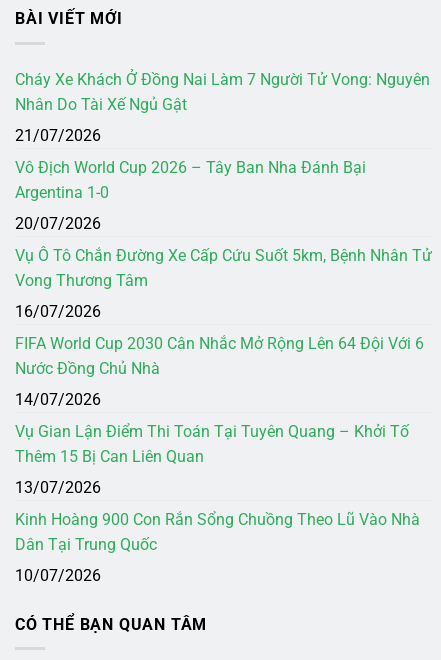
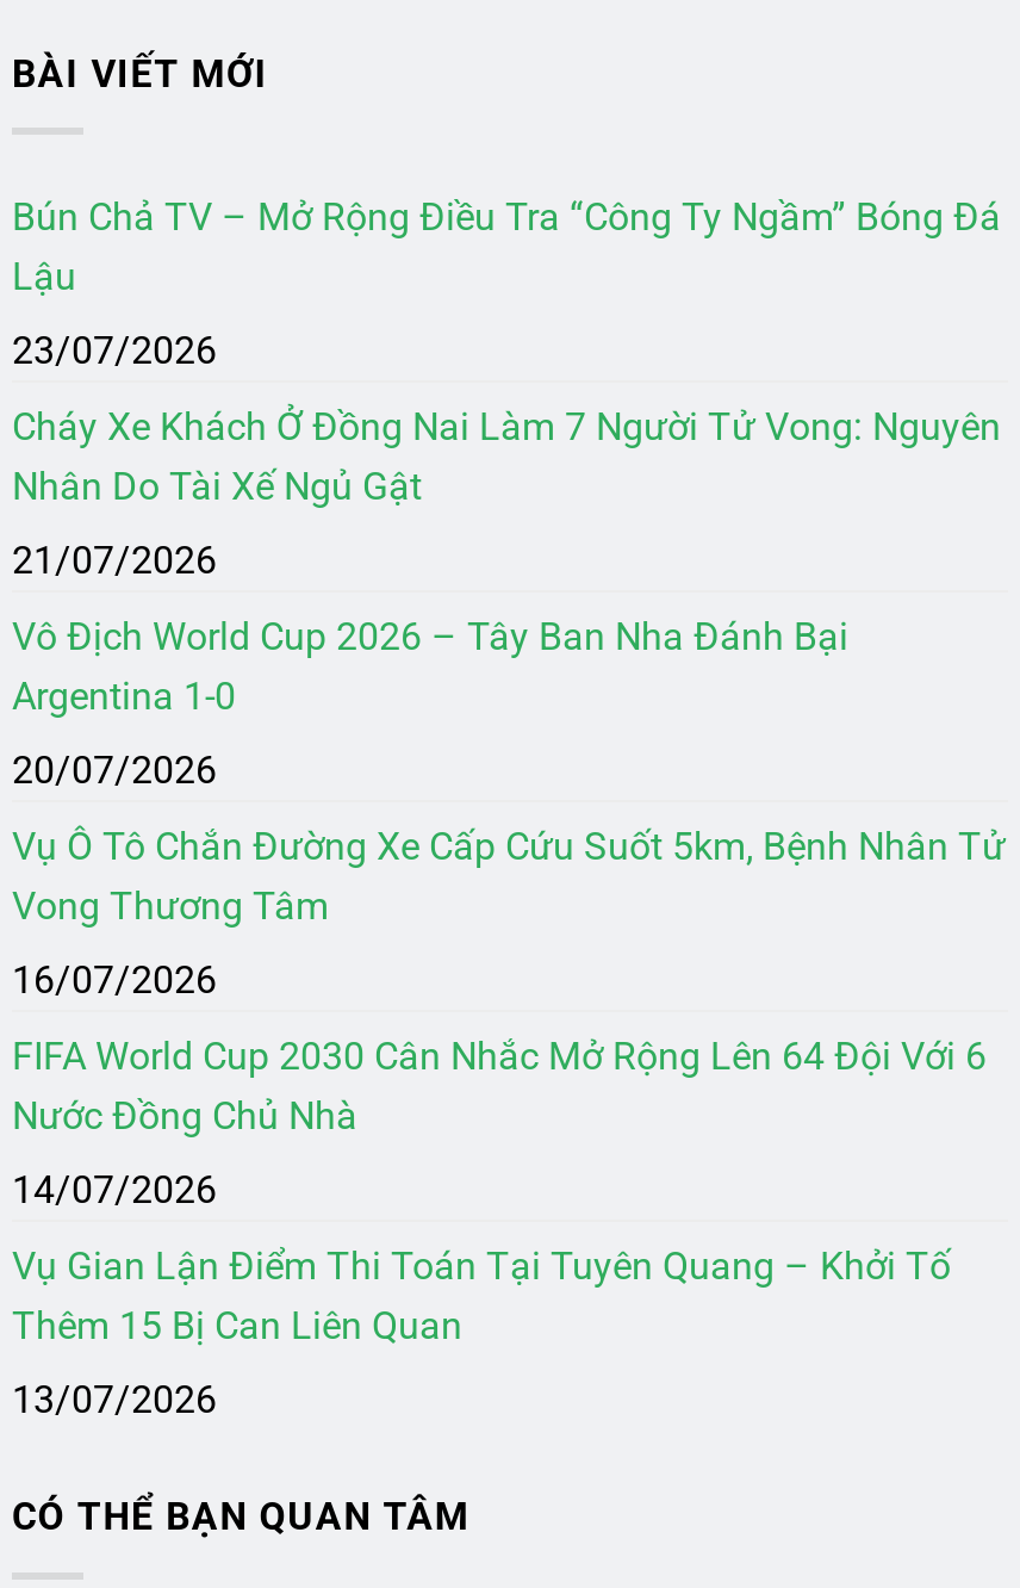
none -> [12,195,1001,374] Bún Chả TV – Mở Rộng Điều Tra “Công Ty Ngầm” Bóng Đá | Lậu | 23/07/2026
moved [15,70,432,497] -> [12,405,1006,1423]: Cháy Xe Khách Ở Đồng Nai Làm 7 Người Tử Vong: Nguyên | Nhân Do Tài Xế Ngủ Gật | 21/07/2026 | ... | Thêm 15 Bị Can Liên Quan | 13/07/2026
[15,510,420,585] Kinh Hoàng 900 Con Rắn Sổng Chuồng Theo Lũ Vào Nhà | Dân Tại Trung Quốc | 10/07/2026 -> none

